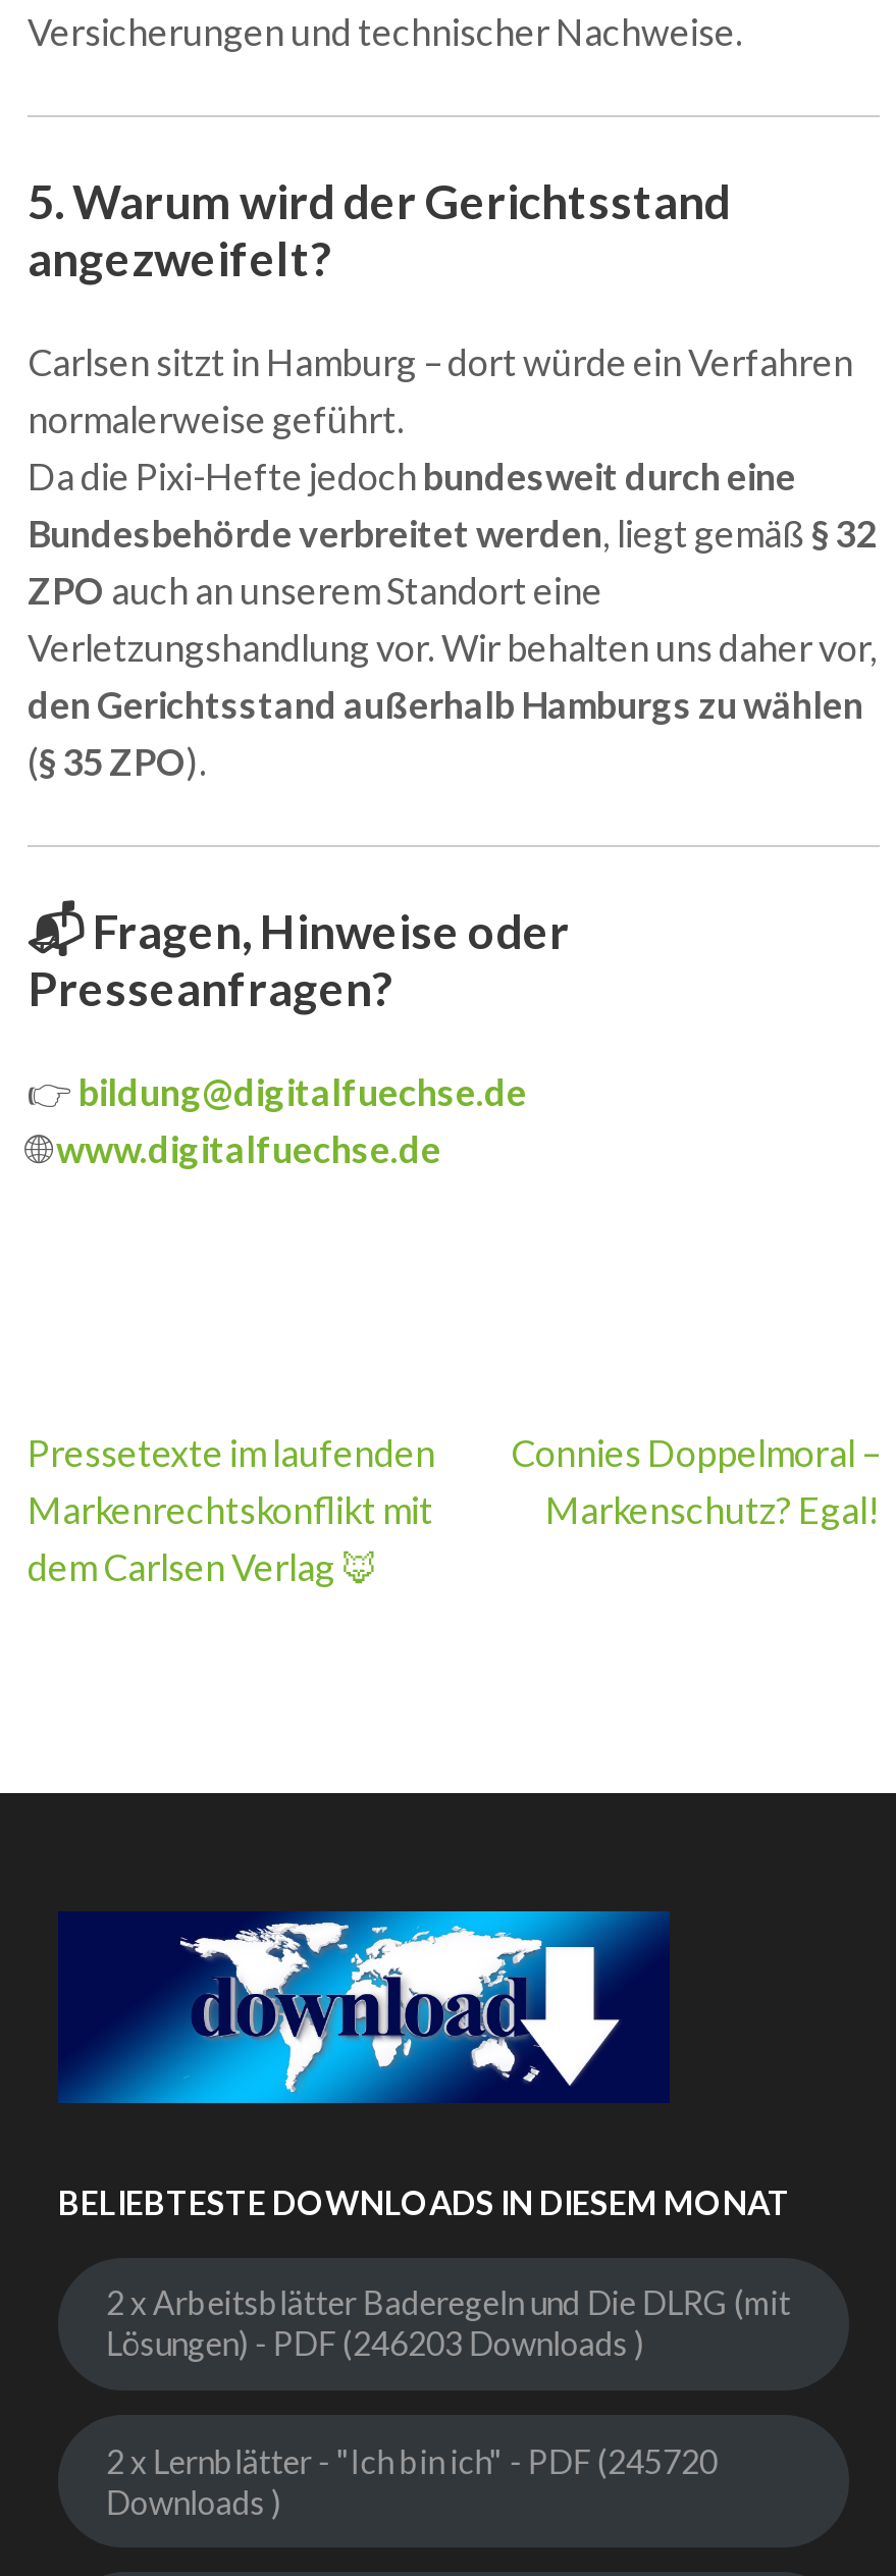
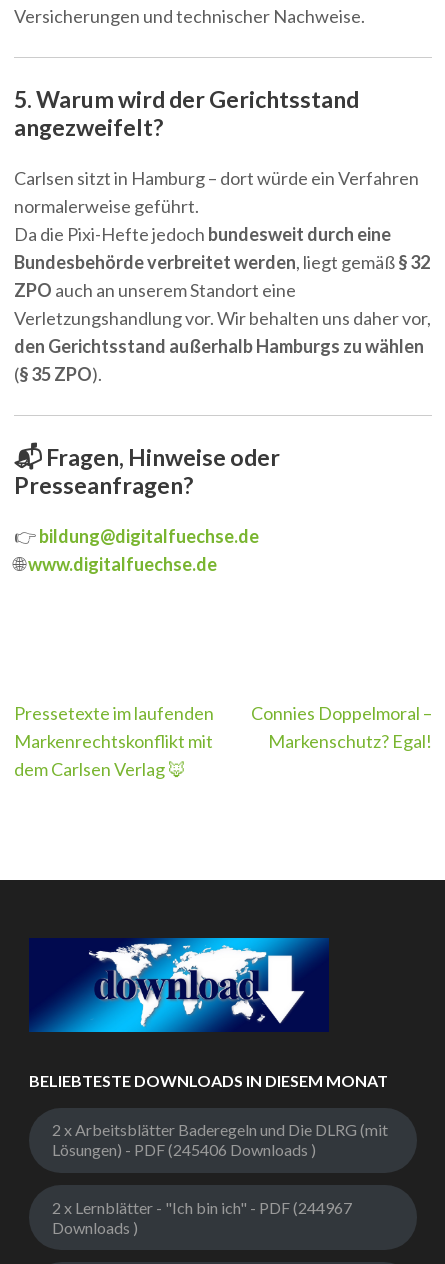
[106,2324,644,2362] Lösungen) - PDF (246203 Downloads ) -> [52,1140,316,1159] Lösungen) - PDF (245406 Downloads )
[106,2441,717,2479] 2 x Lernblätter - "Ich bin ich" - PDF (245720 -> [52,1198,352,1217] 2 x Lernblätter - "Ich bin ich" - PDF (244967

